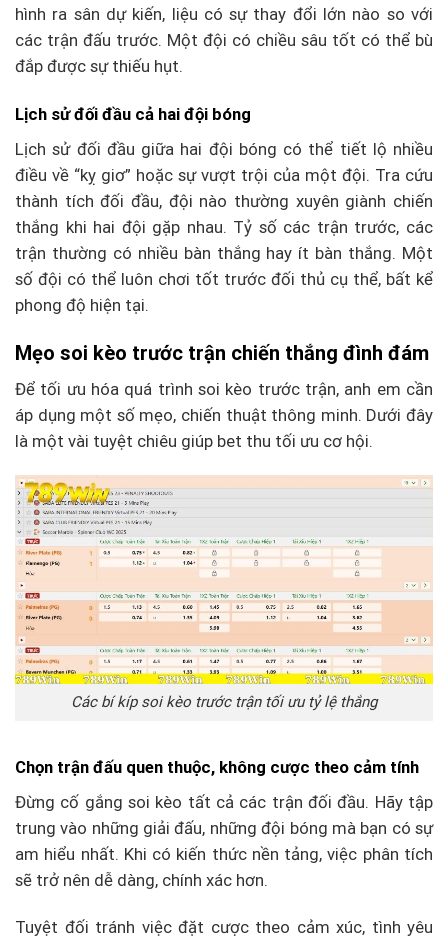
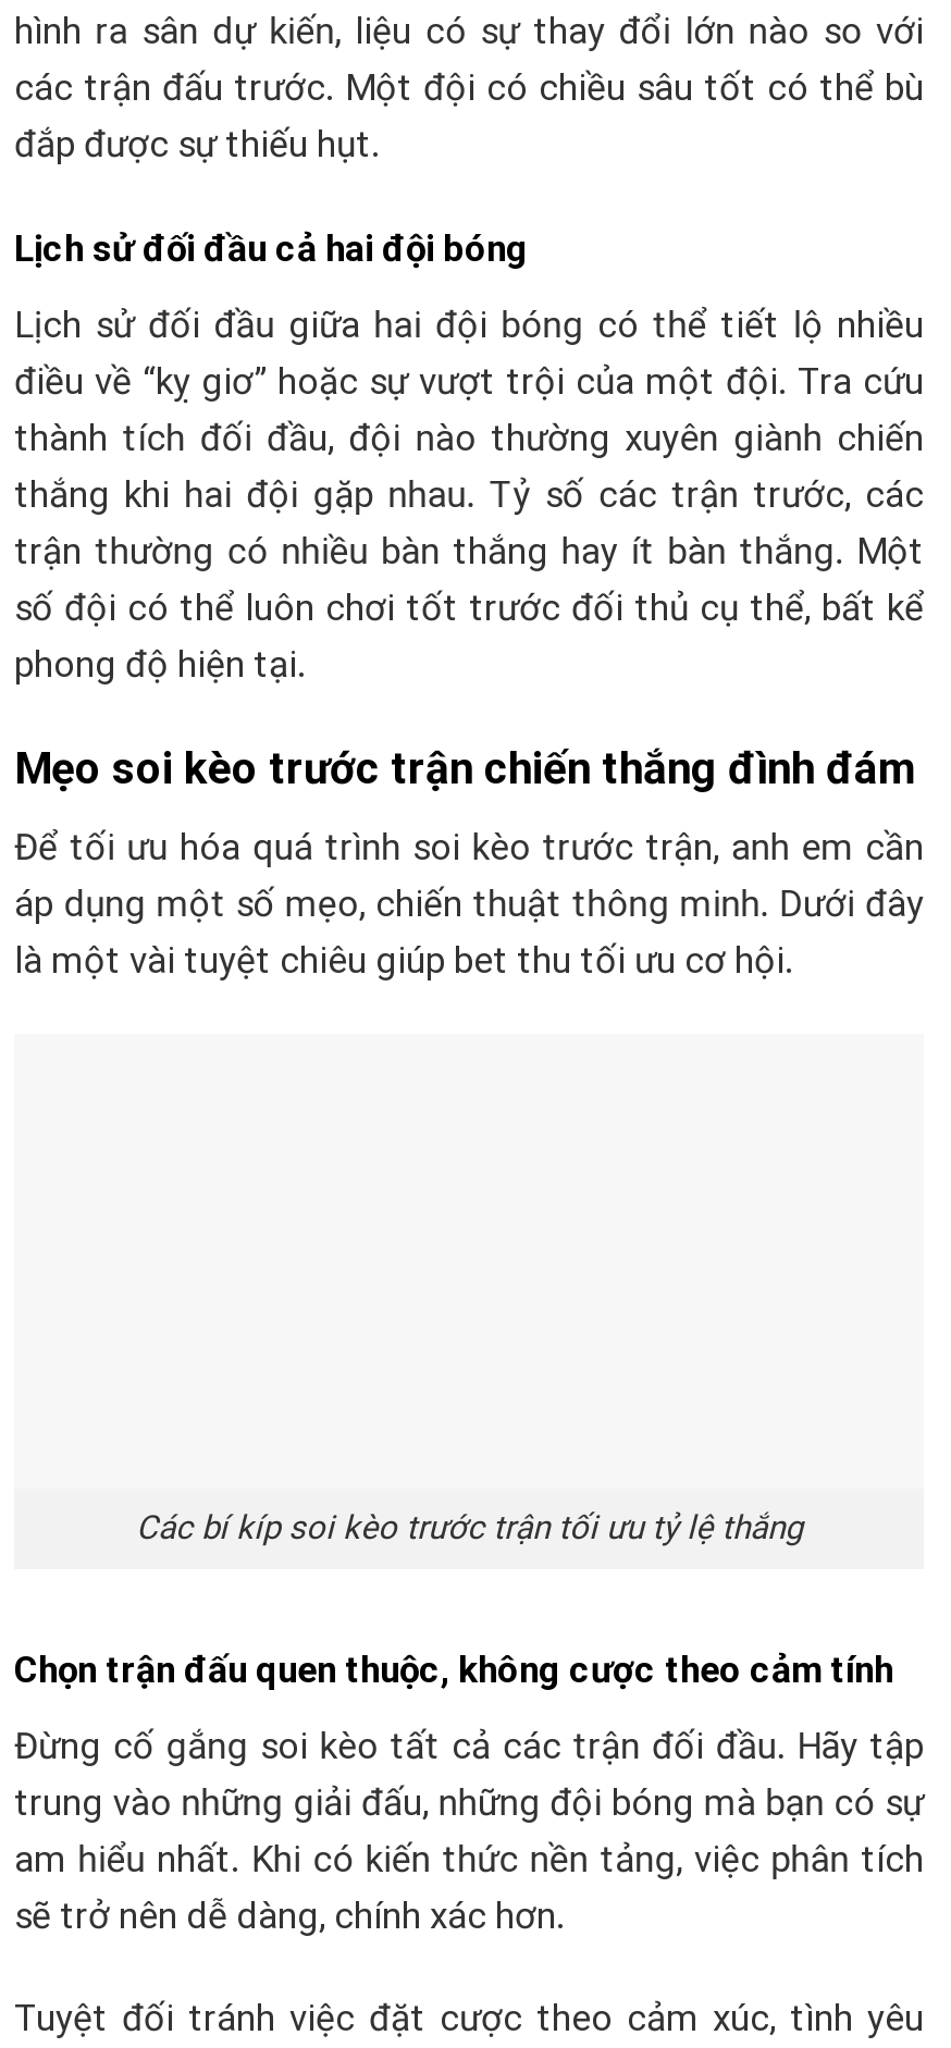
[14,475,434,685] [image] -> none

